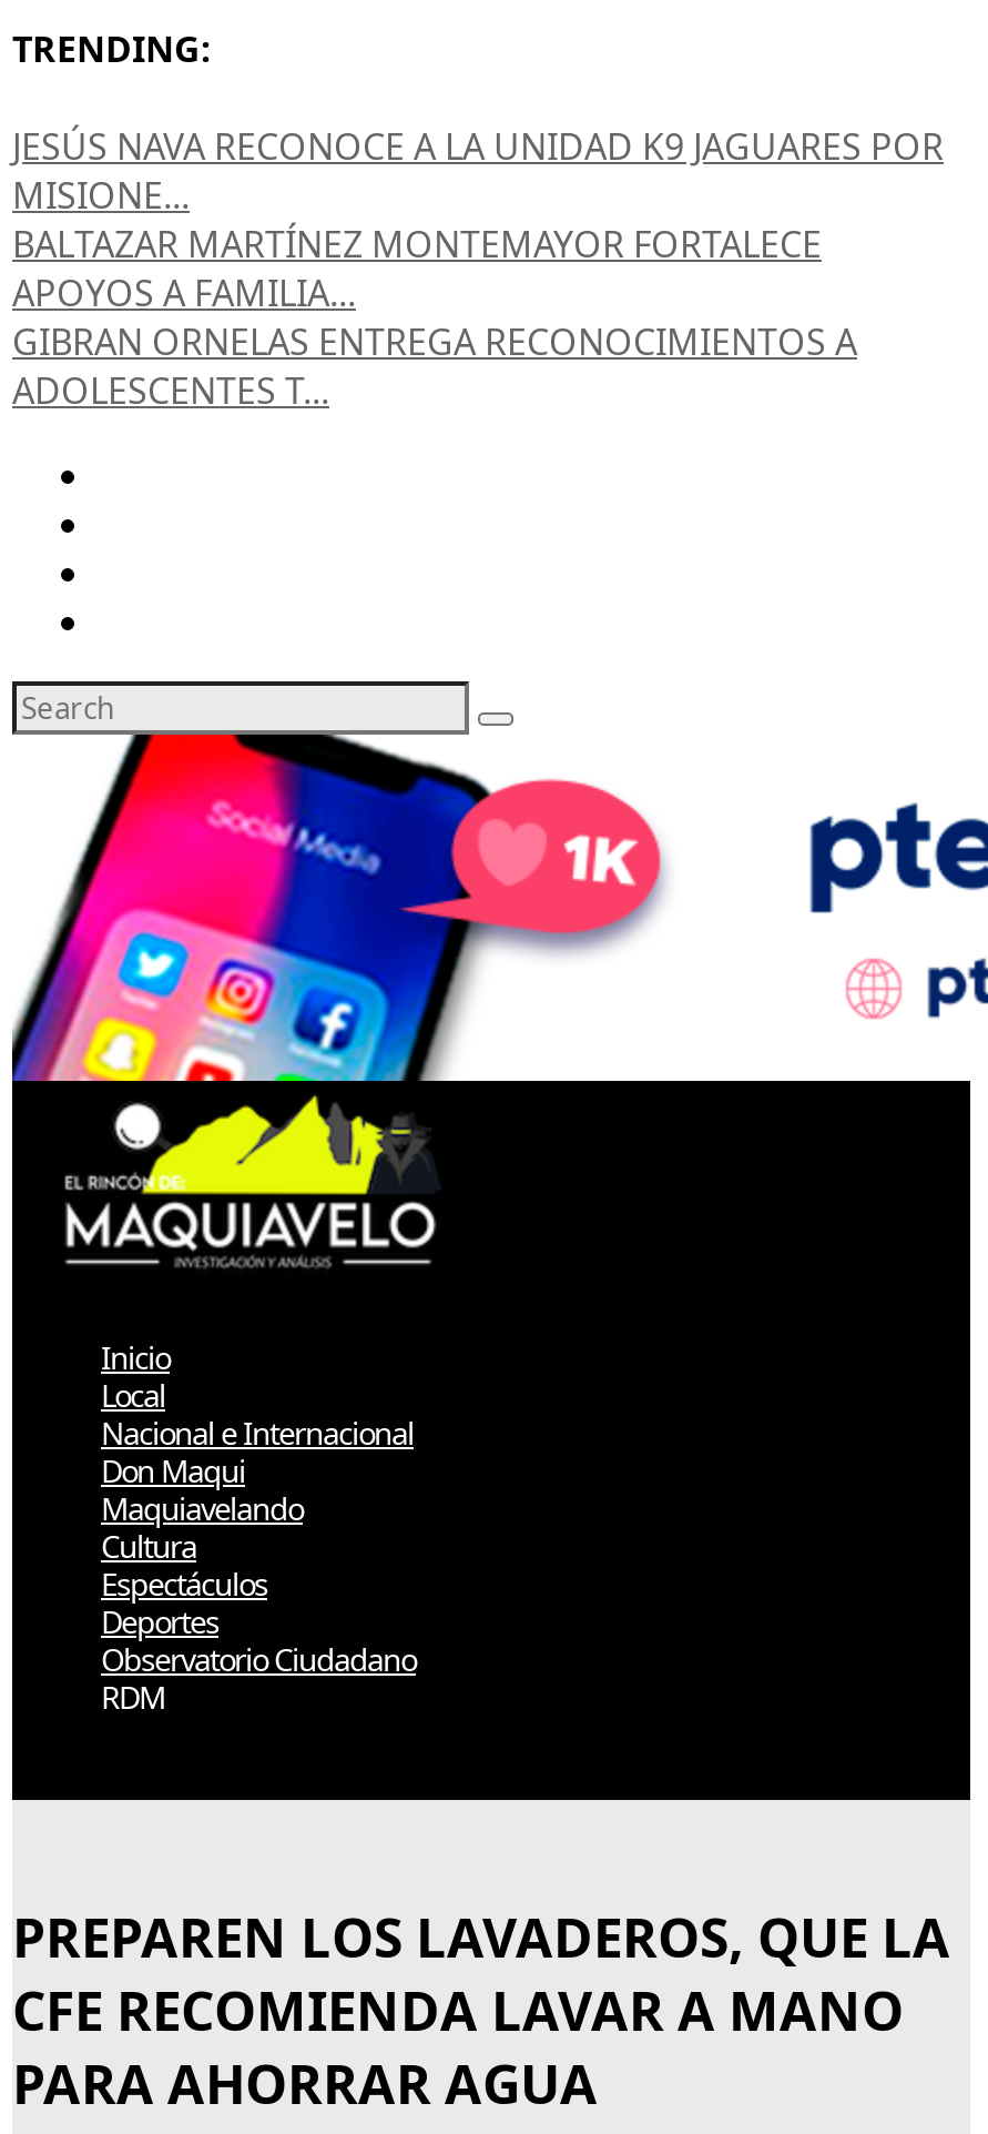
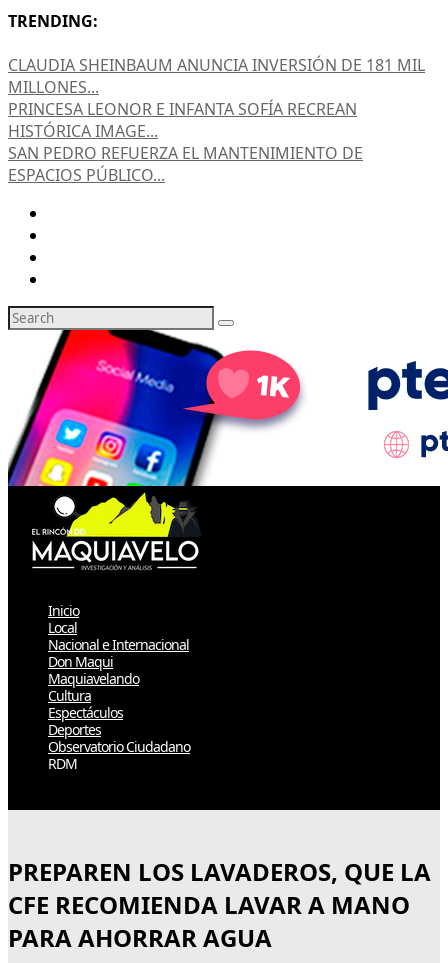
[12,121,944,414] JESÚS NAVA RECONOCE A LA UNIDAD K9 JAGUARES POR | MISIONE... | BALTAZAR MARTÍNEZ MONTEMAYOR FORTALECE | APOYOS A FAMILIA... | GIBRAN ORNELAS ENTREGA RECONOCIMIENTOS A | ADOLESCENTES T... -> [8,53,425,185] CLAUDIA SHEINBAUM ANUNCIA INVERSIÓN DE 181 MIL | MILLONES... | PRINCESA LEONOR E INFANTA SOFÍA RECREAN | HISTÓRICA IMAGE... | SAN PEDRO REFUERZA EL MANTENIMIENTO DE | ESPACIOS PÚBLICO...

